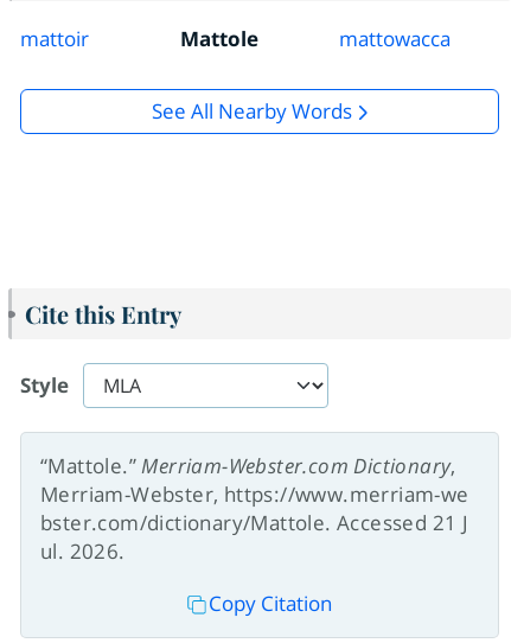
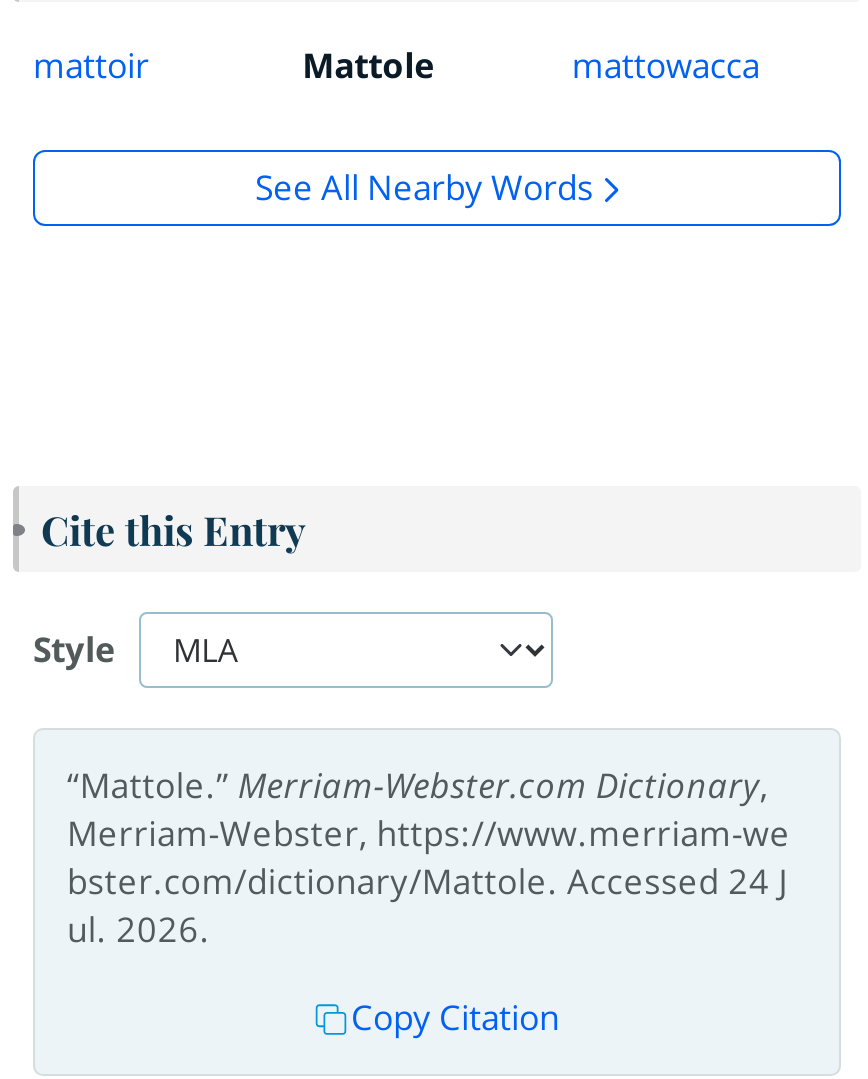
[40,509,469,536] bster.com/dictionary/Mattole. Accessed 21 J -> [67,858,789,904] bster.com/dictionary/Mattole. Accessed 24 J

